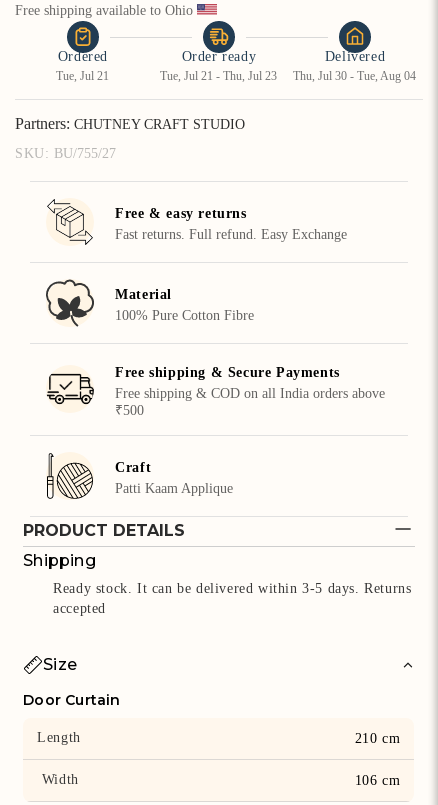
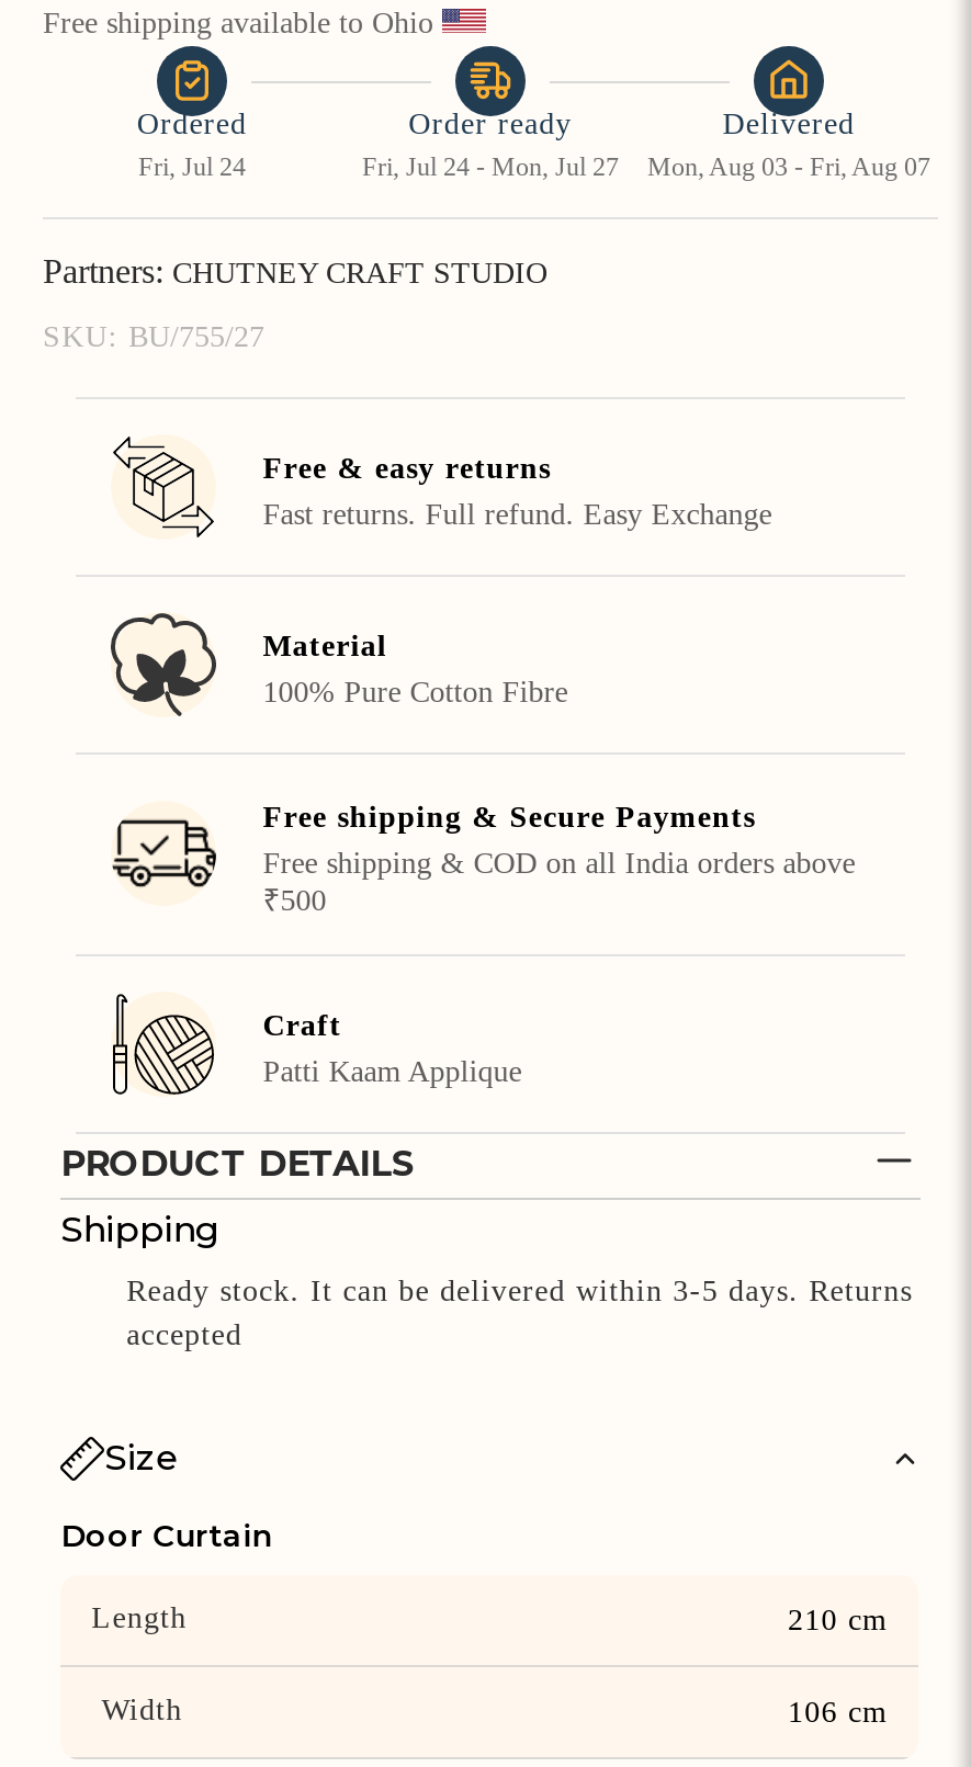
[56,69,109,83] Tue, Jul 21 -> [138,151,246,182] Fri, Jul 24
[160,69,277,83] Tue, Jul 21 - Thu, Jul 23 -> [362,151,619,182] Fri, Jul 24 - Mon, Jul 27
[293,69,416,83] Thu, Jul 30 - Tue, Aug 04 -> [647,151,930,182] Mon, Aug 03 - Fri, Aug 07

